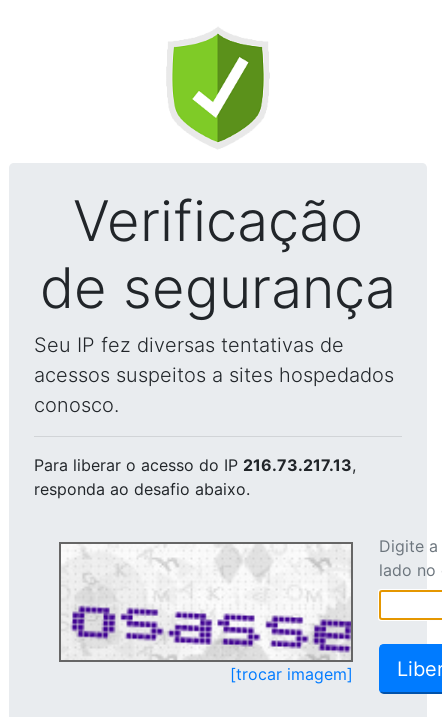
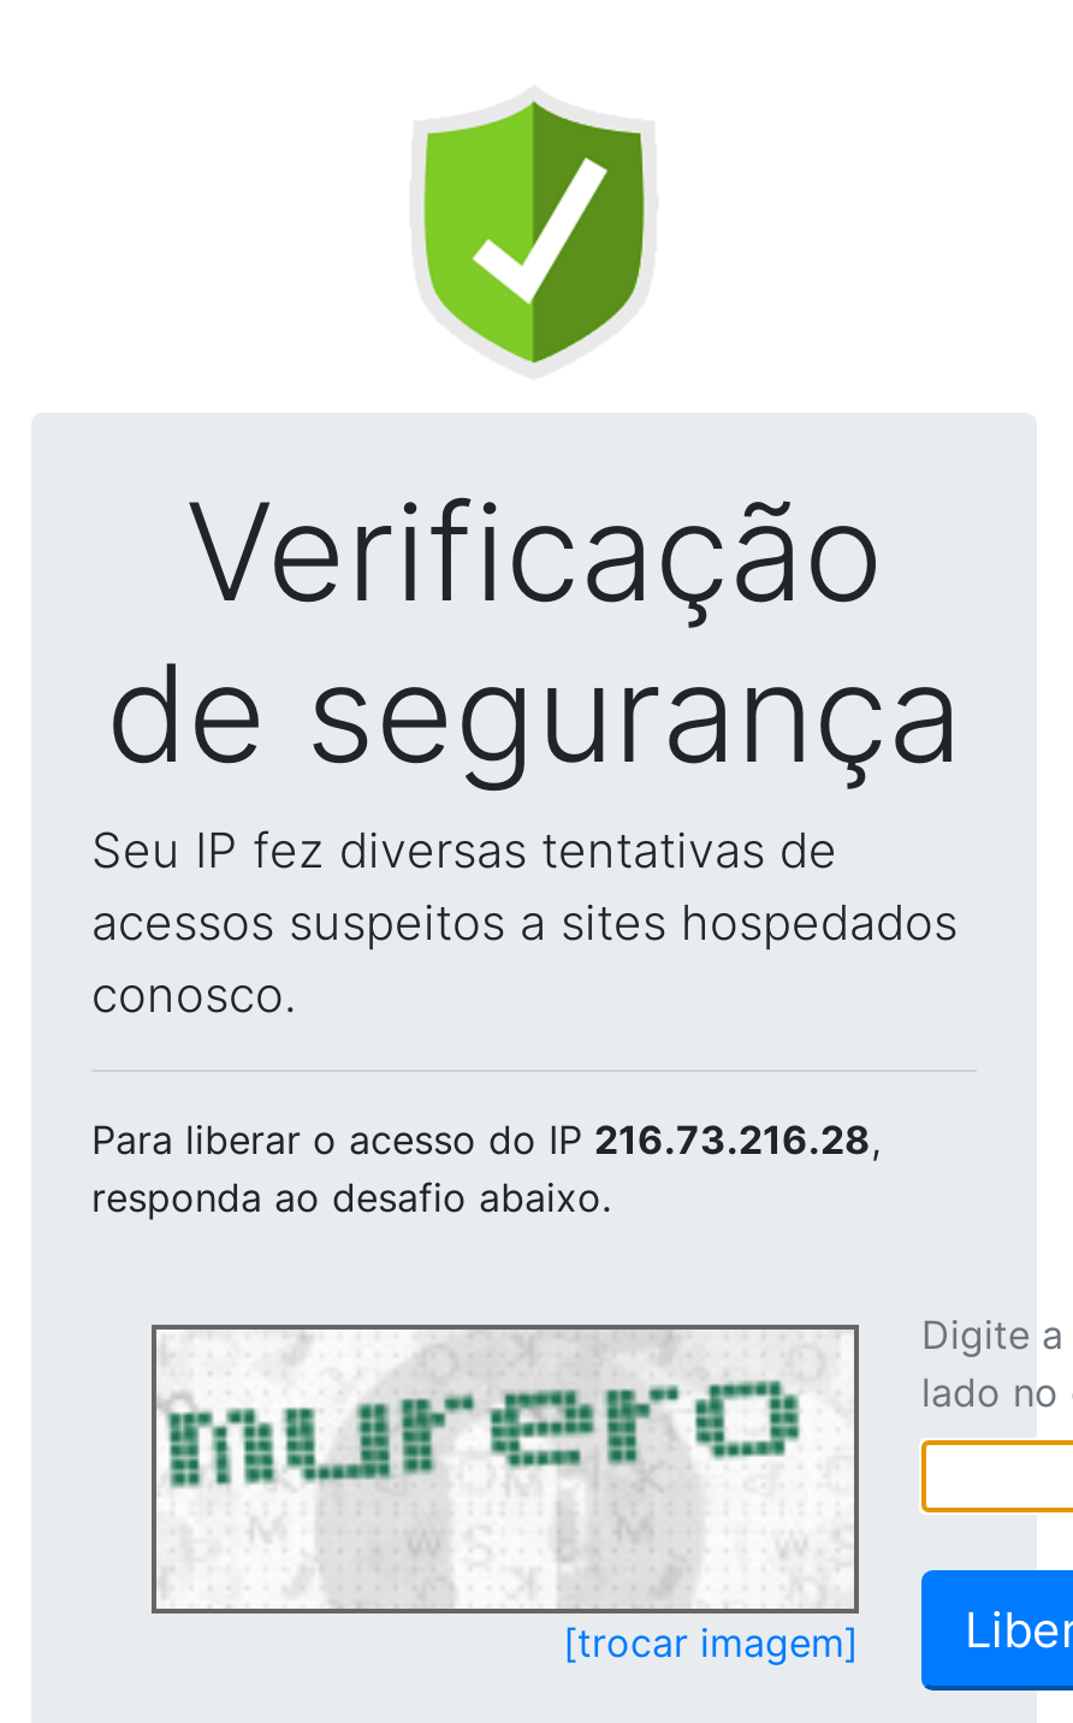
[34,455,356,475] Para liberar o acesso do IP 216.73.217.13, -> [91,1115,881,1164] Para liberar o acesso do IP 216.73.216.28,
[63,545,352,658] [image] -> [164,1334,854,1606] [image]

